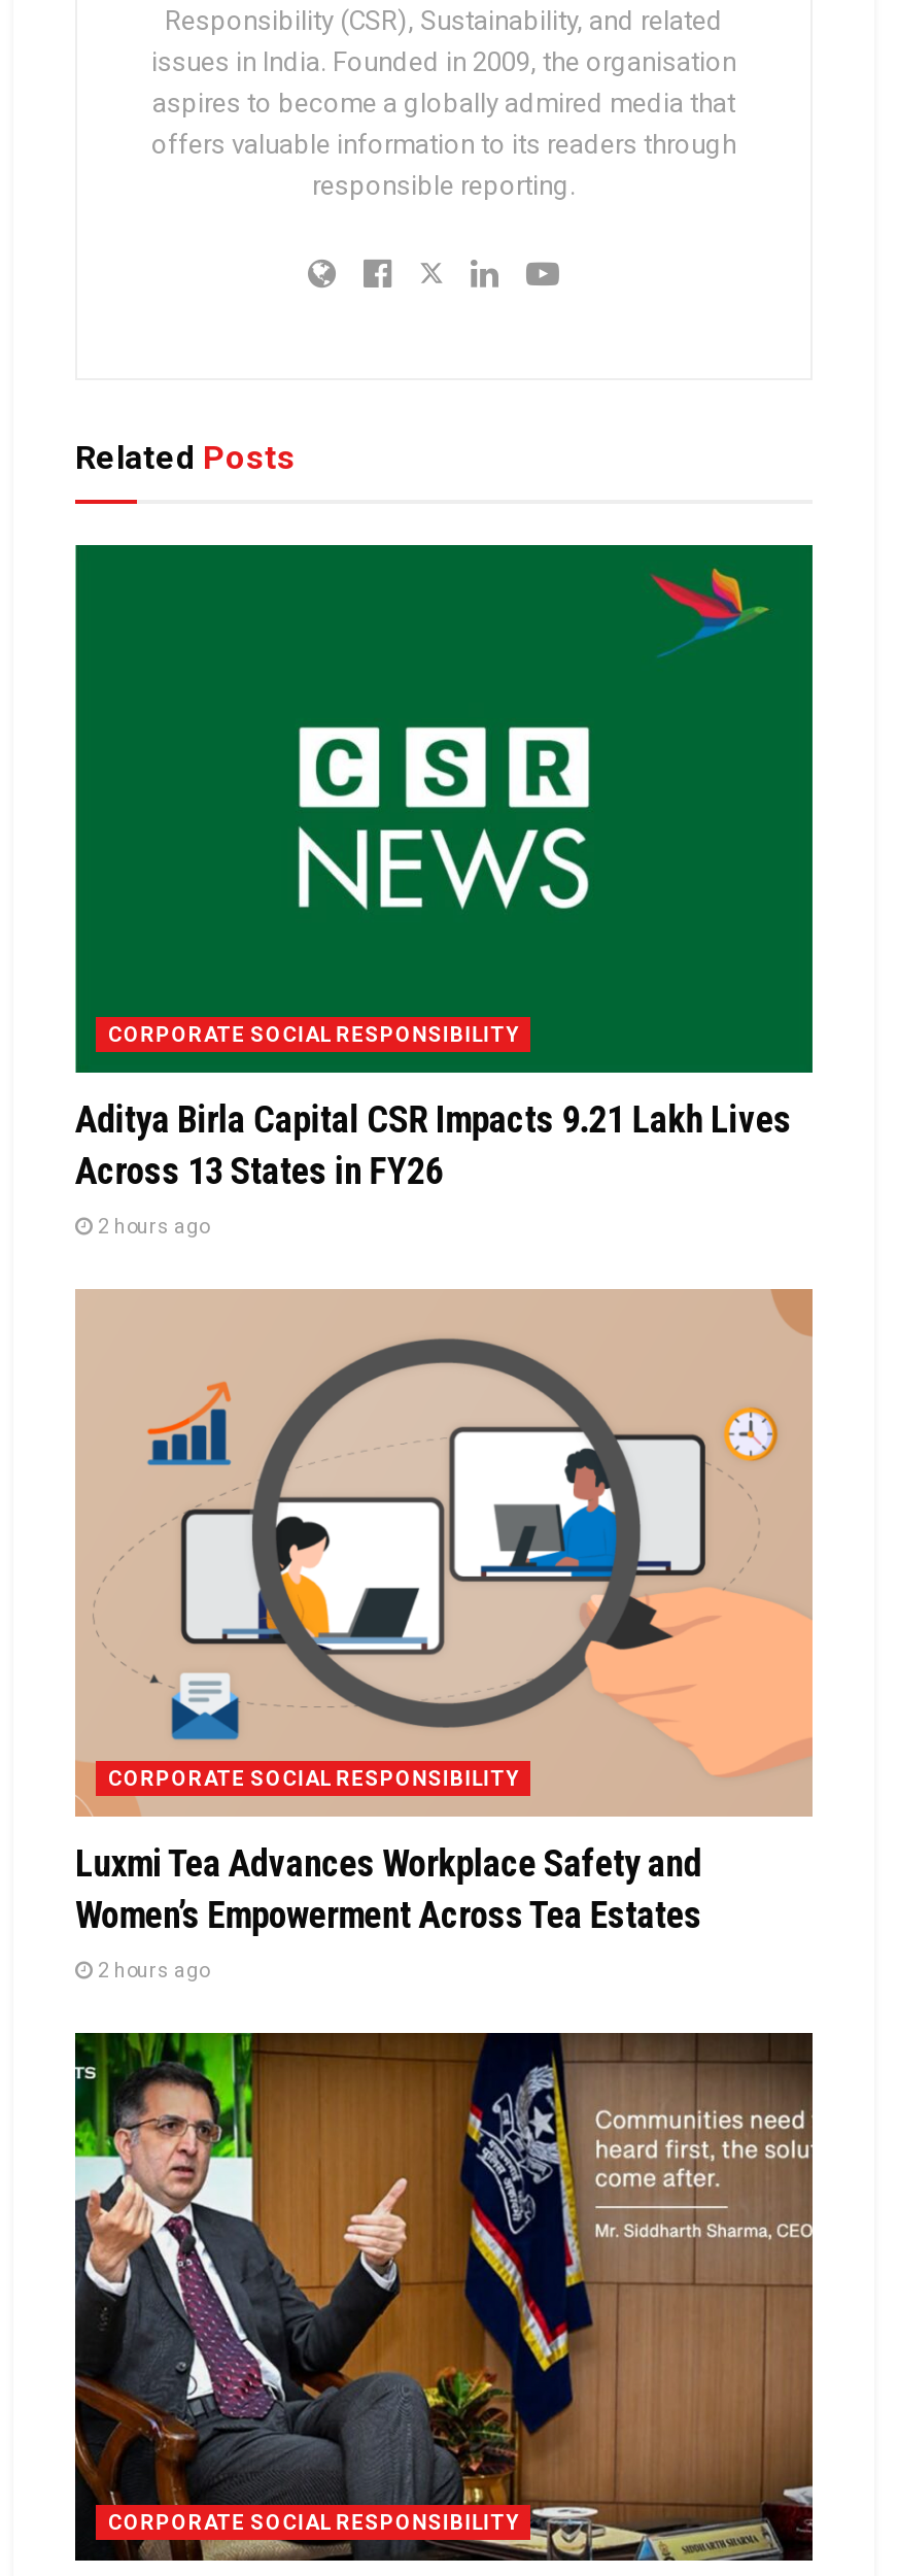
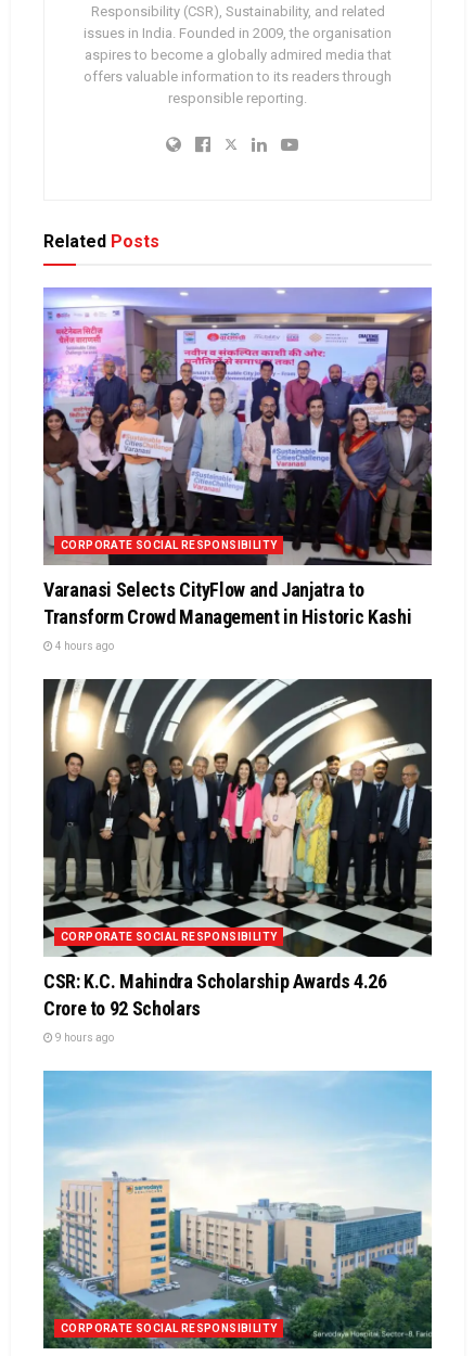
[73,542,815,1193] [image] | Aditya Birla Capital CSR Impacts 9.21 Lakh Lives | Across 13 States in FY26 -> [42,286,433,628] [image] | Varanasi Selects CityFlow and Janjatra to | Transform Crowd Management in Historic Kashi
[94,1216,209,1239] 2 hours ago -> [53,640,114,652] 4 hours ago
[75,1288,815,1937] [image] | Luxmi Tea Advances Workplace Safety and | Women’s Empowerment Across Tea Estates -> [42,678,433,1020] [image] | CSR: K.C. Mahindra Scholarship Awards ₹4.26 | Crore to 92 Scholars
[94,1960,209,1982] 2 hours ago -> [53,1032,114,1044] 9 hours ago
[73,2030,815,2564] [image] -> [42,1070,433,1349] [image]

